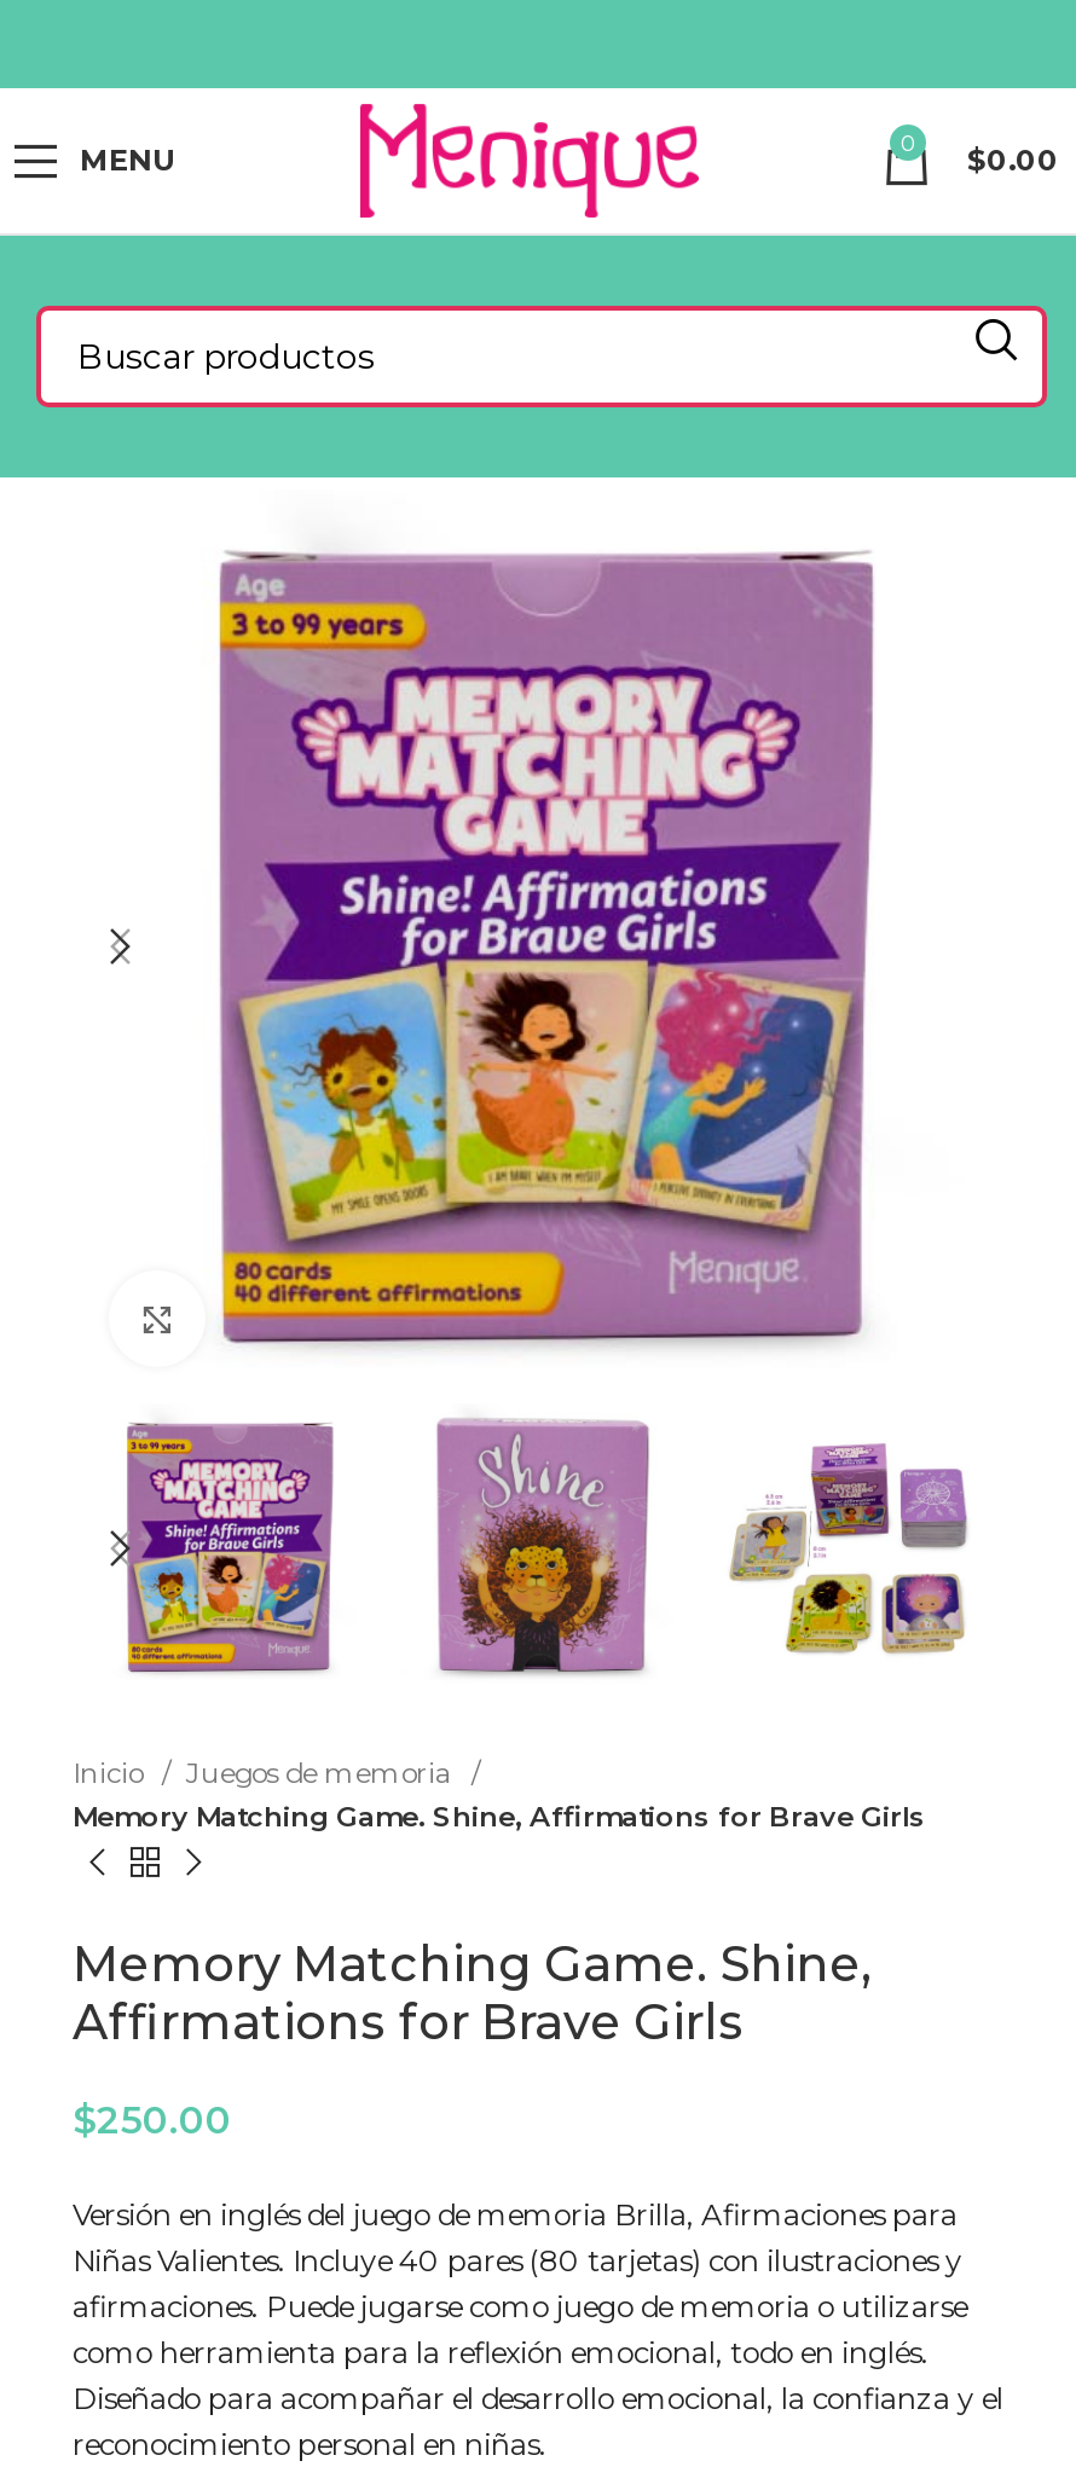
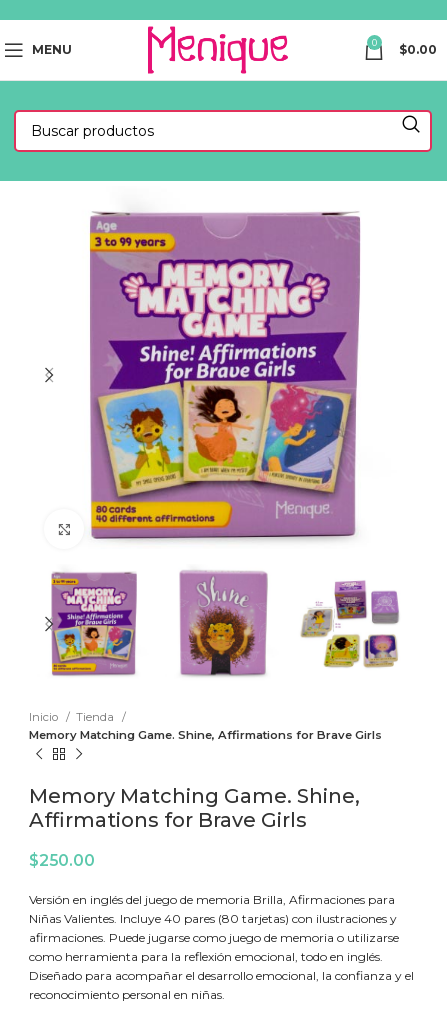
[186,1757,459,1791] Juegos de memoria -> [76,710,117,724] Tienda

